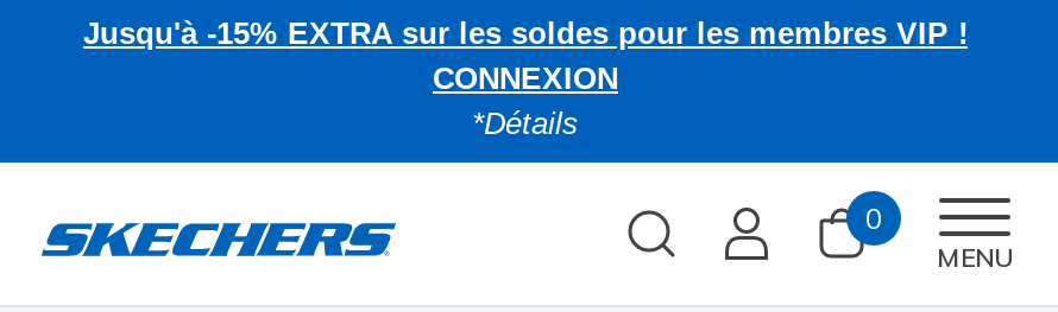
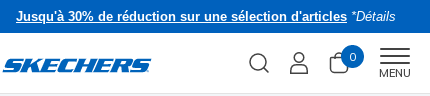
[83,15,968,141] Jusqu'à -15% EXTRA sur les soldes pour les membres VIP ! | CONNEXION | *Détails -> [16,9,396,24] Jusqu'à 30% de réduction sur une sélection d'articles *Détails

